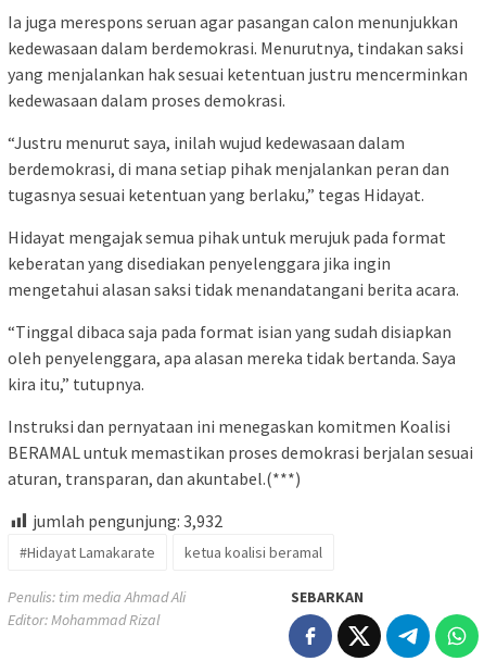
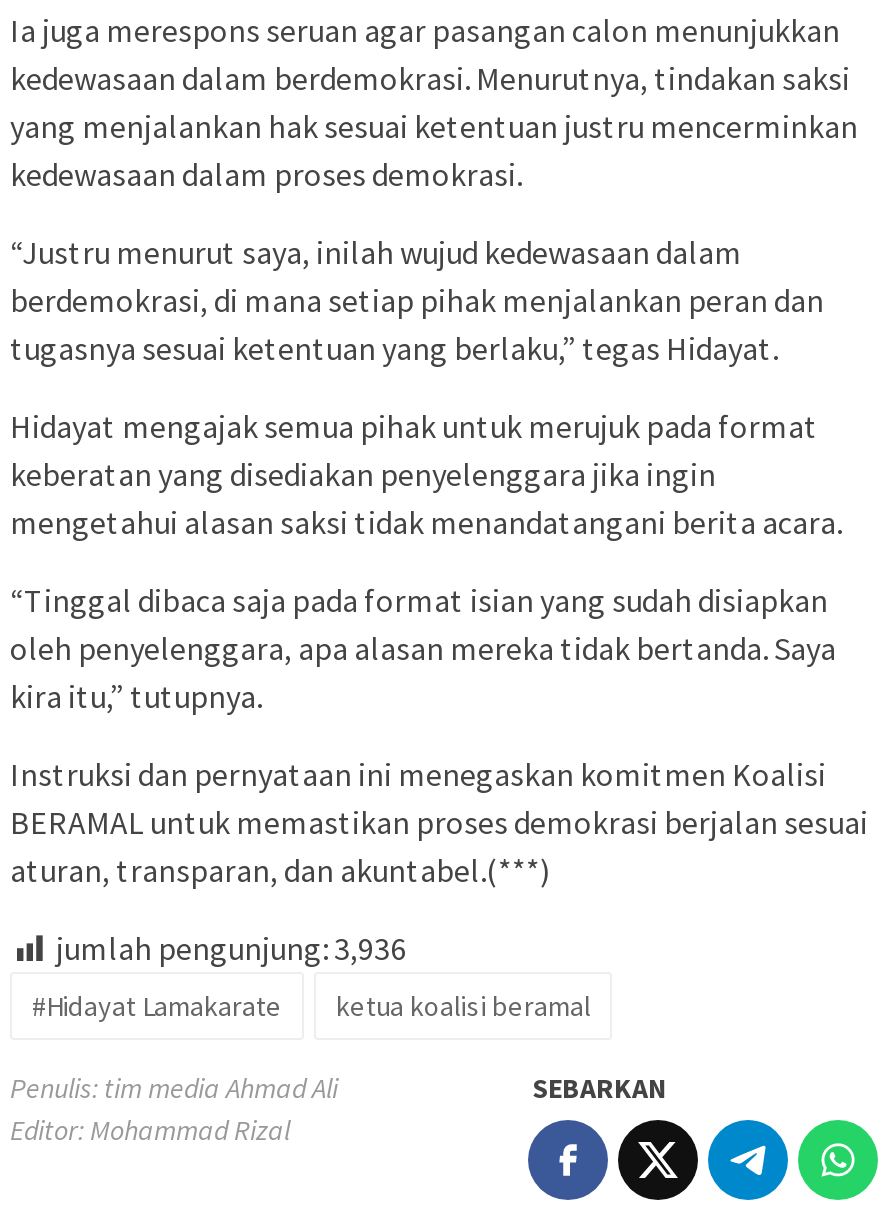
[33,510,222,532] jumlah pengunjung: 3,932 -> [56,929,406,969] jumlah pengunjung: 3,936

